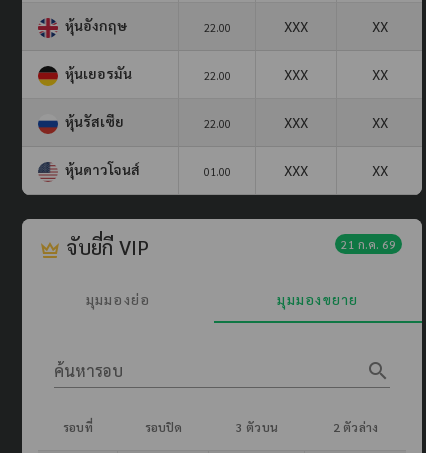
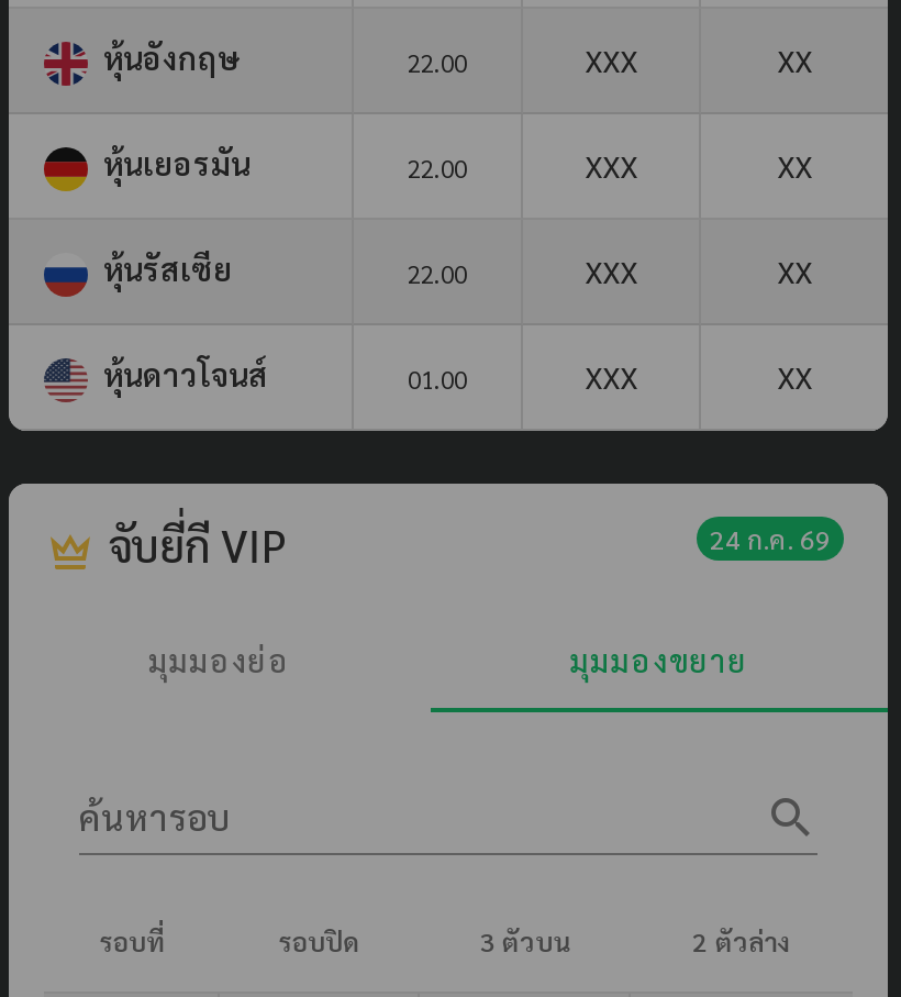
[341,236,396,252] 21 ก.ค. 69 -> [710,521,831,556] 24 ก.ค. 69

